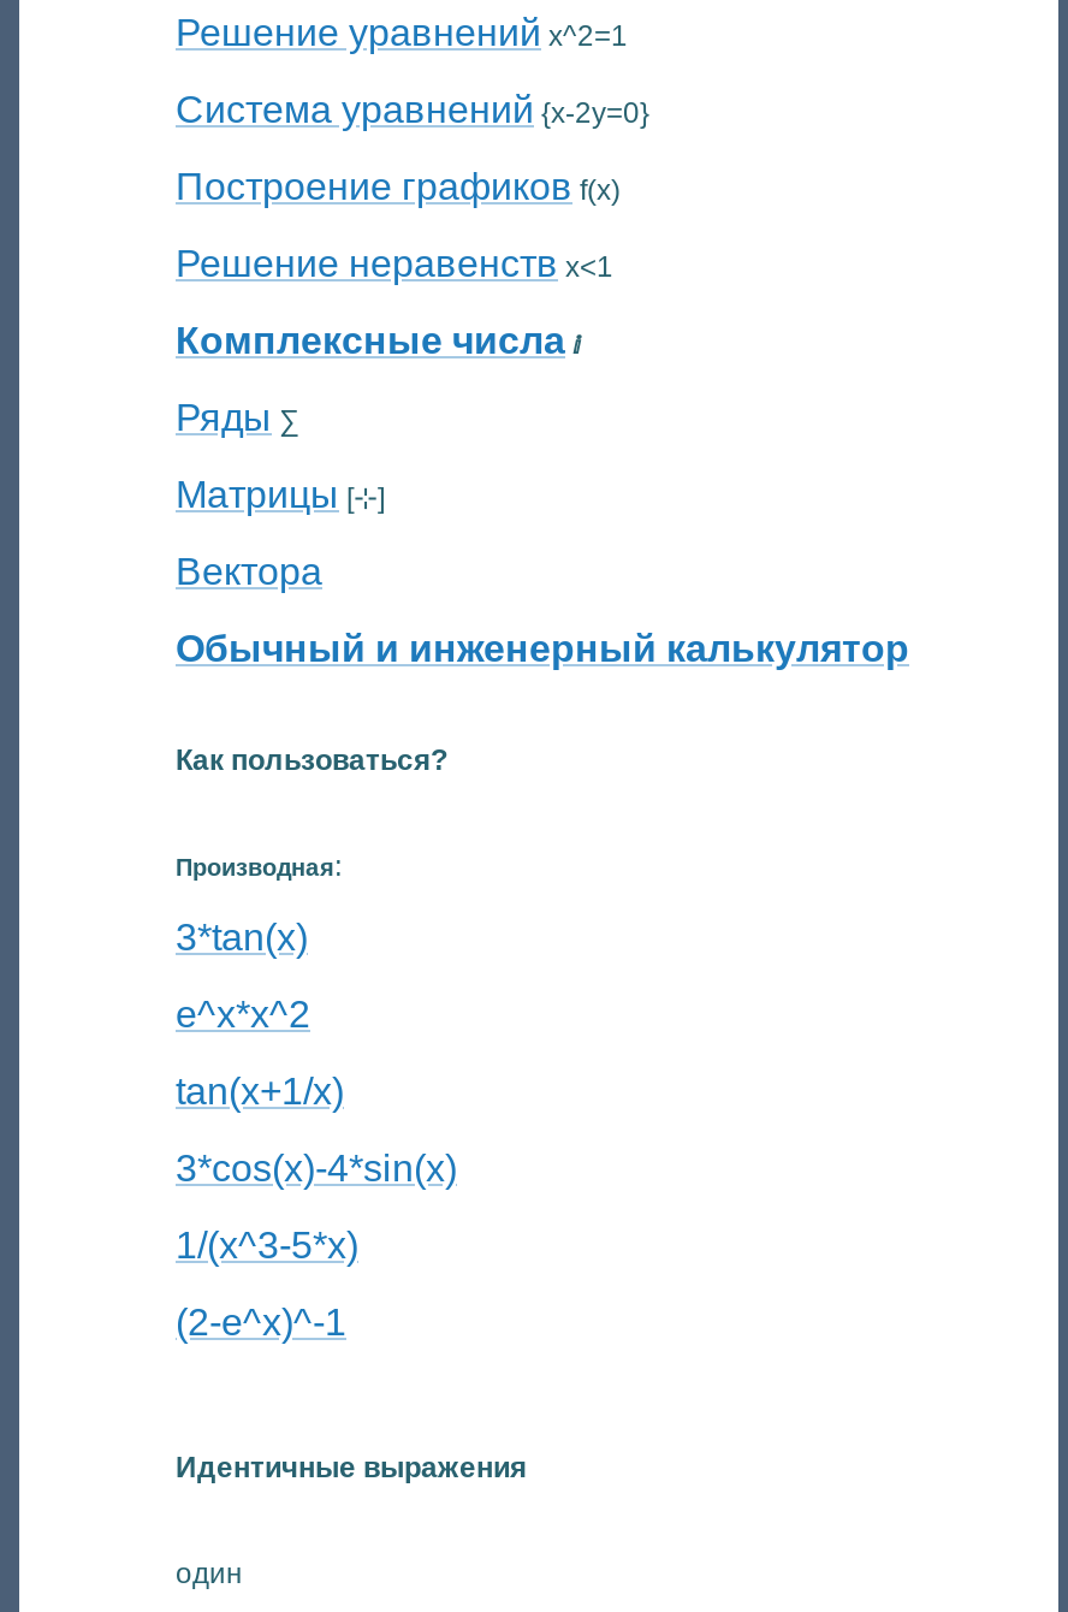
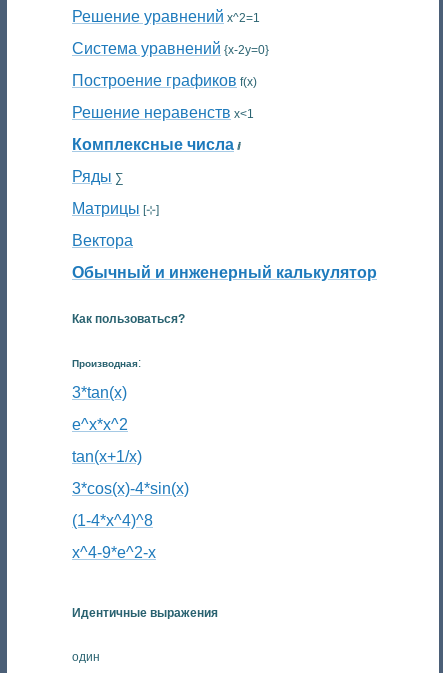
[176,1225,358,1266] 1/(x^3-5*x) -> [72,512,153,529] (1-4*x^4)^8
[176,1302,346,1343] (2-e^x)^-1 -> [72,544,156,561] x^4-9*e^2-x

